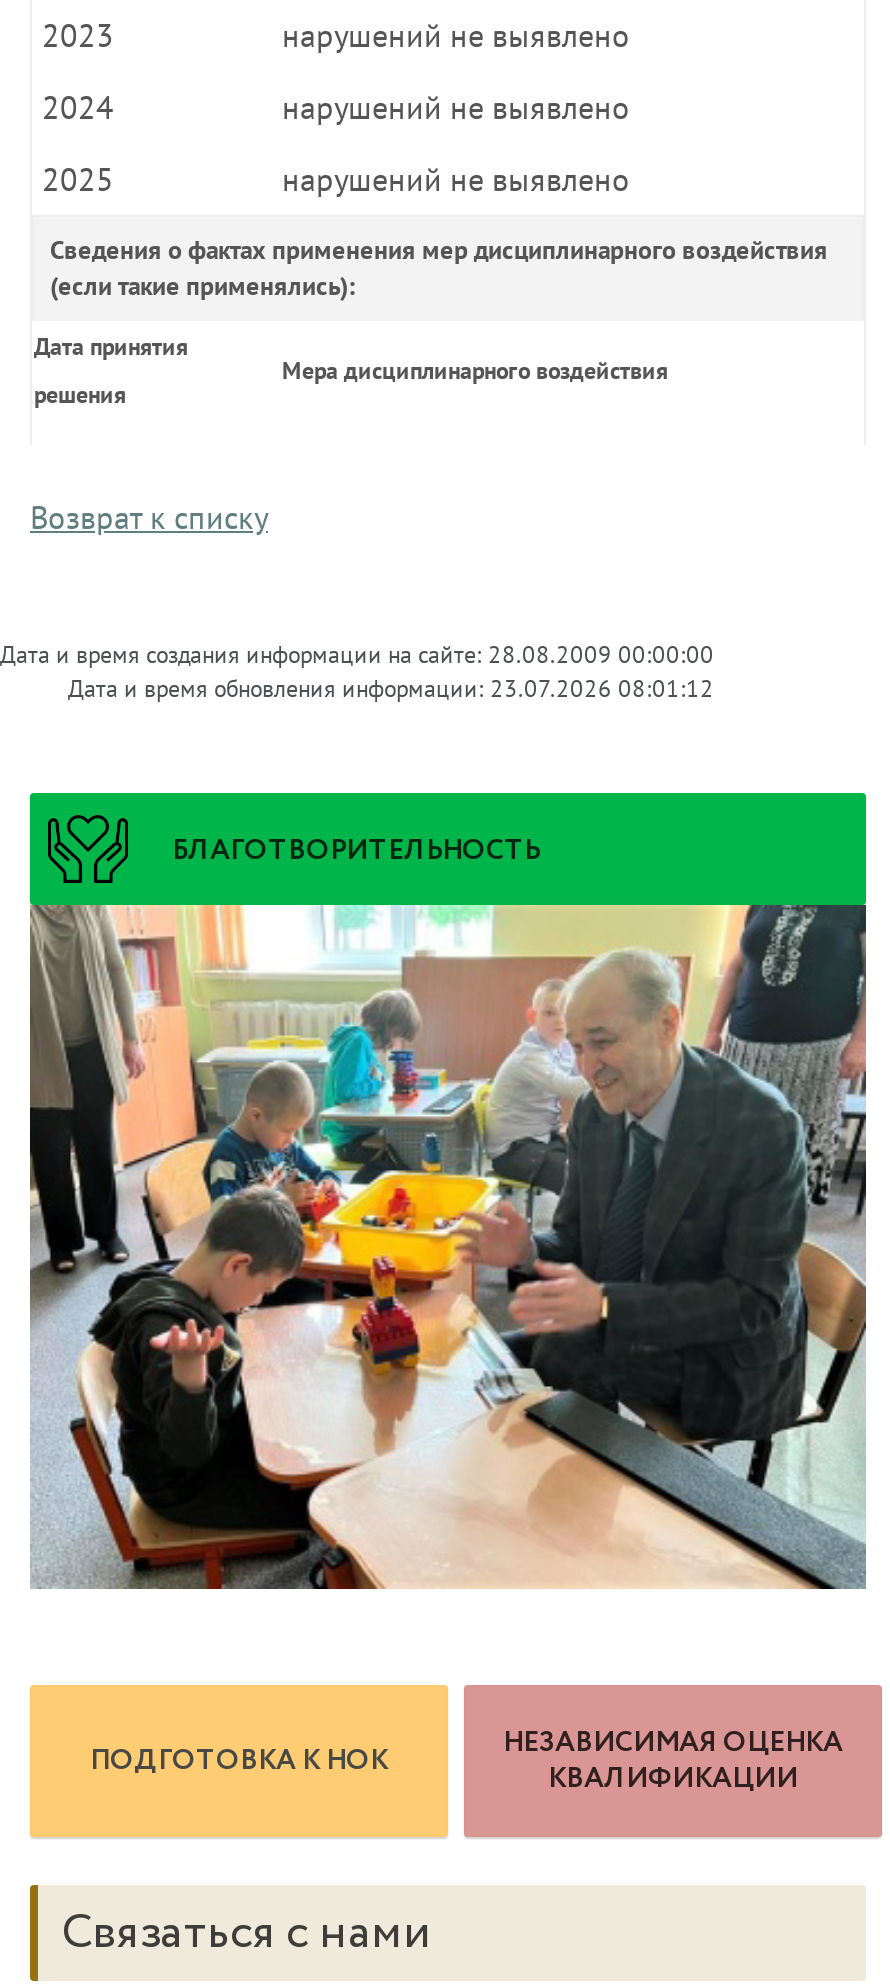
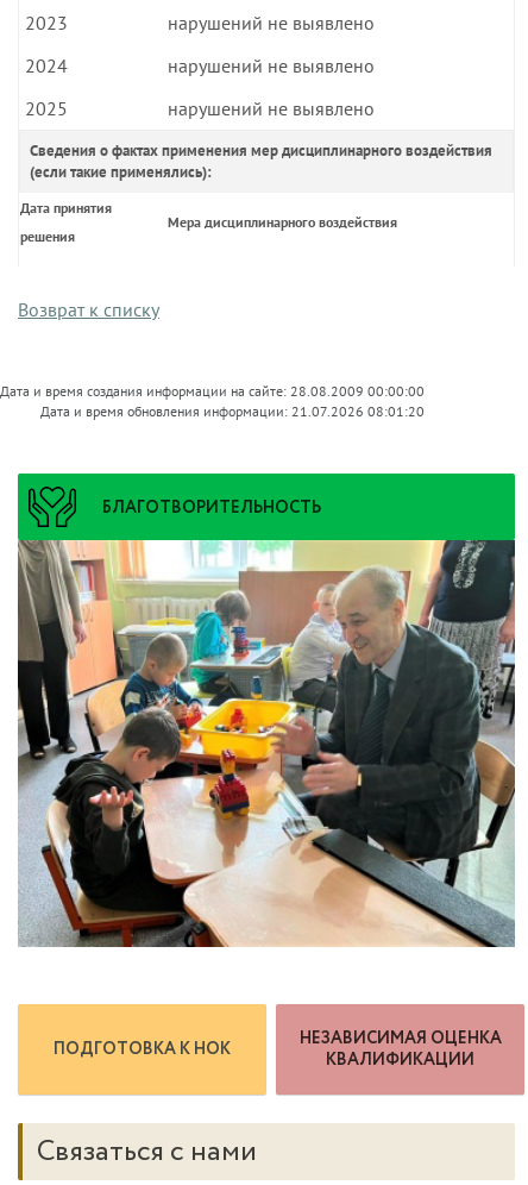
[68,672,714,702] Дата и время обновления информации: 23.07.2026 08:01:12 -> [40,402,425,420] Дата и время обновления информации: 21.07.2026 08:01:20

